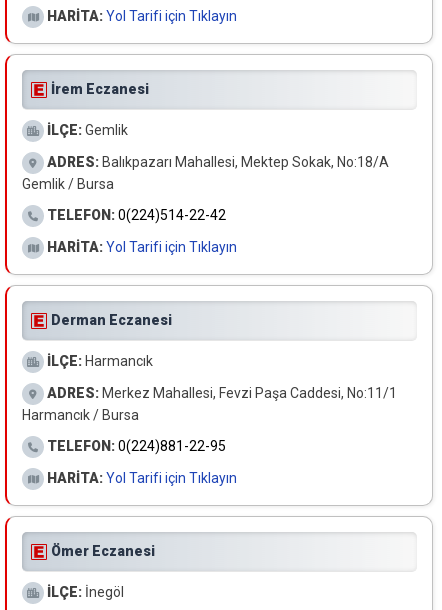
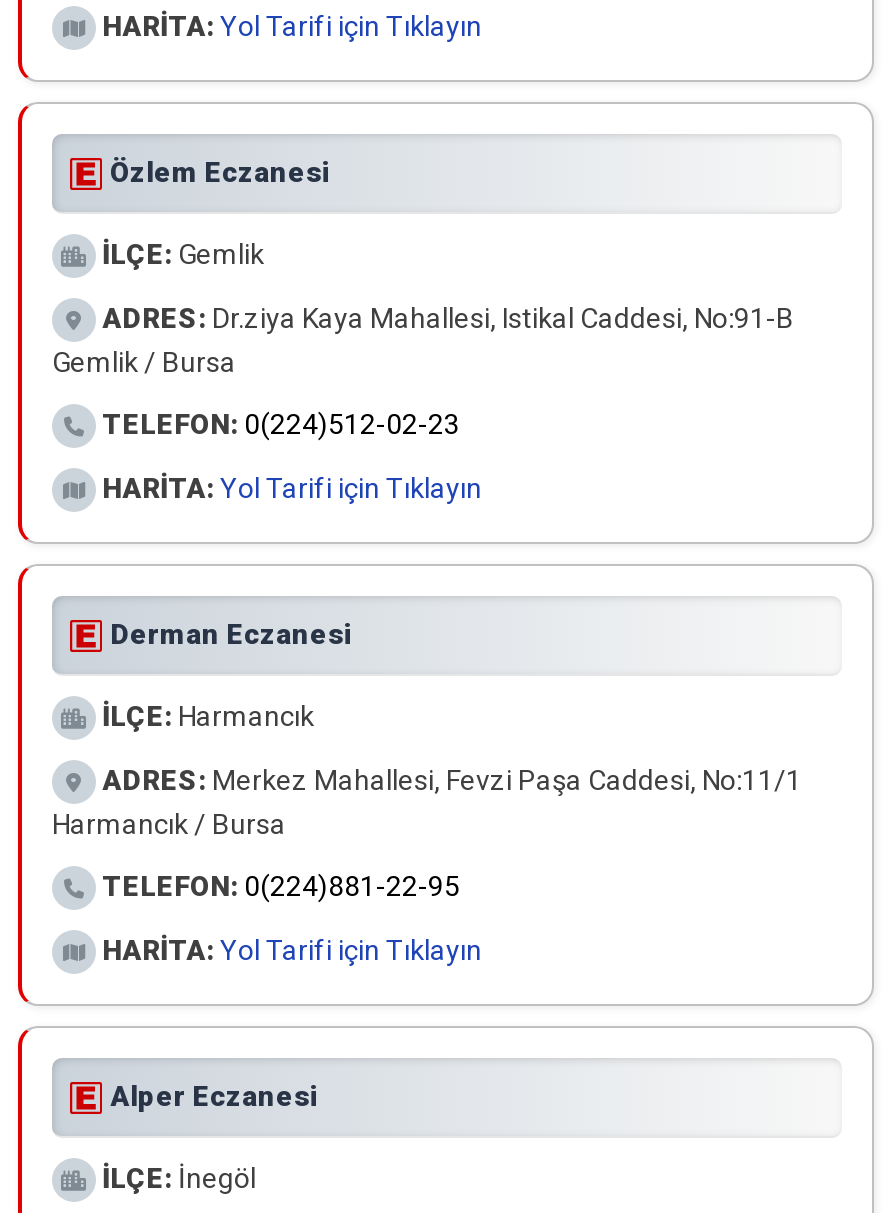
[51,81,149,97] İrem Eczanesi -> [110,156,330,188] Özlem Eczanesi
[44,154,389,170] ADRES: Balıkpazarı Mahallesi, Mektep Sokak, No:18/A -> [96,302,794,334] ADRES: Dr.ziya Kaya Mahallesi, Istikal Caddesi, No:91-B
[44,207,226,223] TELEFON: 0(224)514-22-42 -> [96,408,460,440] TELEFON: 0(224)512-02-23
[51,543,155,559] Ömer Eczanesi -> [110,1080,318,1112] Alper Eczanesi

